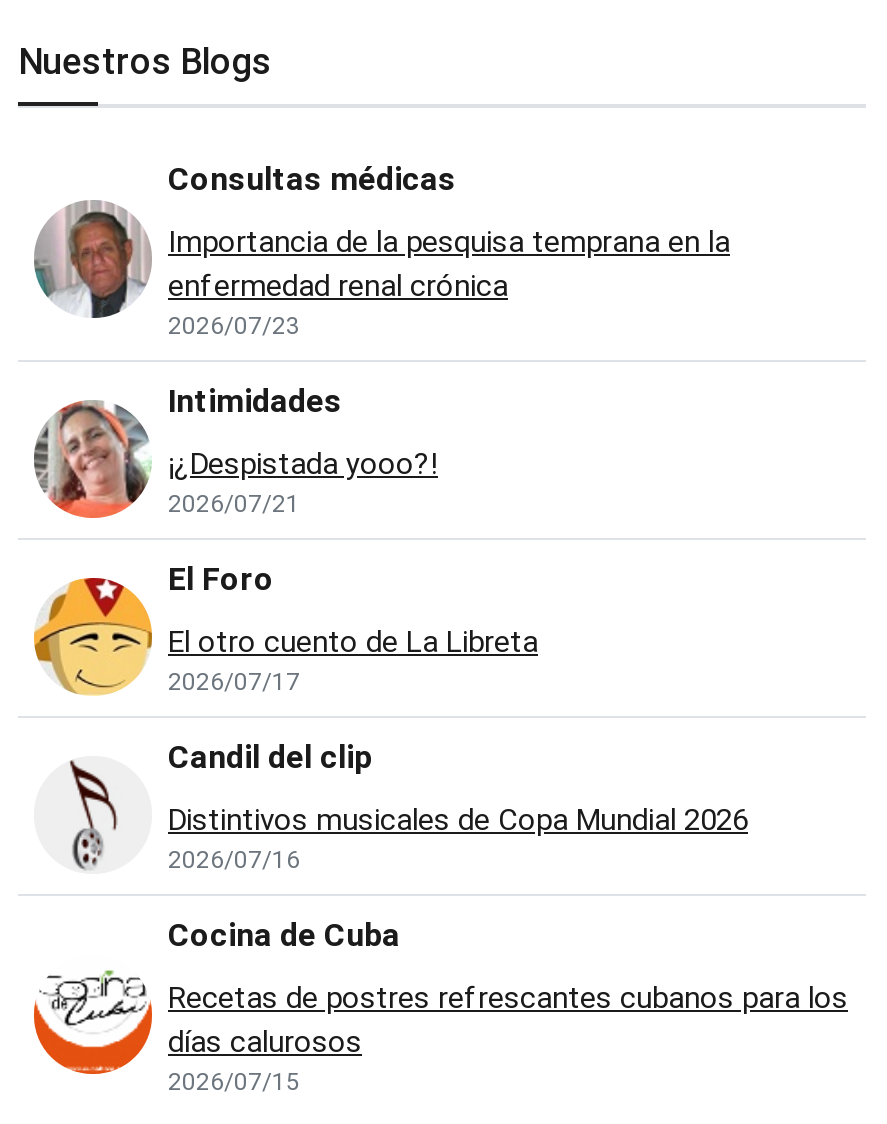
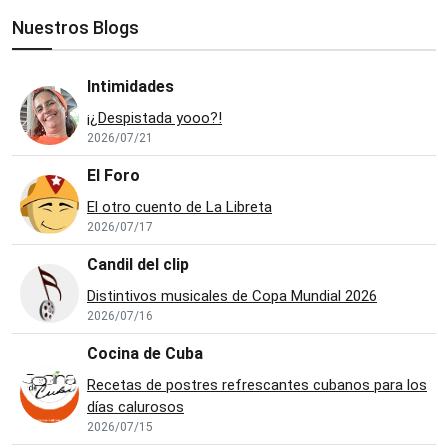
[32,161,730,341] [image] | Consultas médicas | Importancia de la pesquisa temprana en la | enfermedad renal crónica | 2026/07/23 -> none

